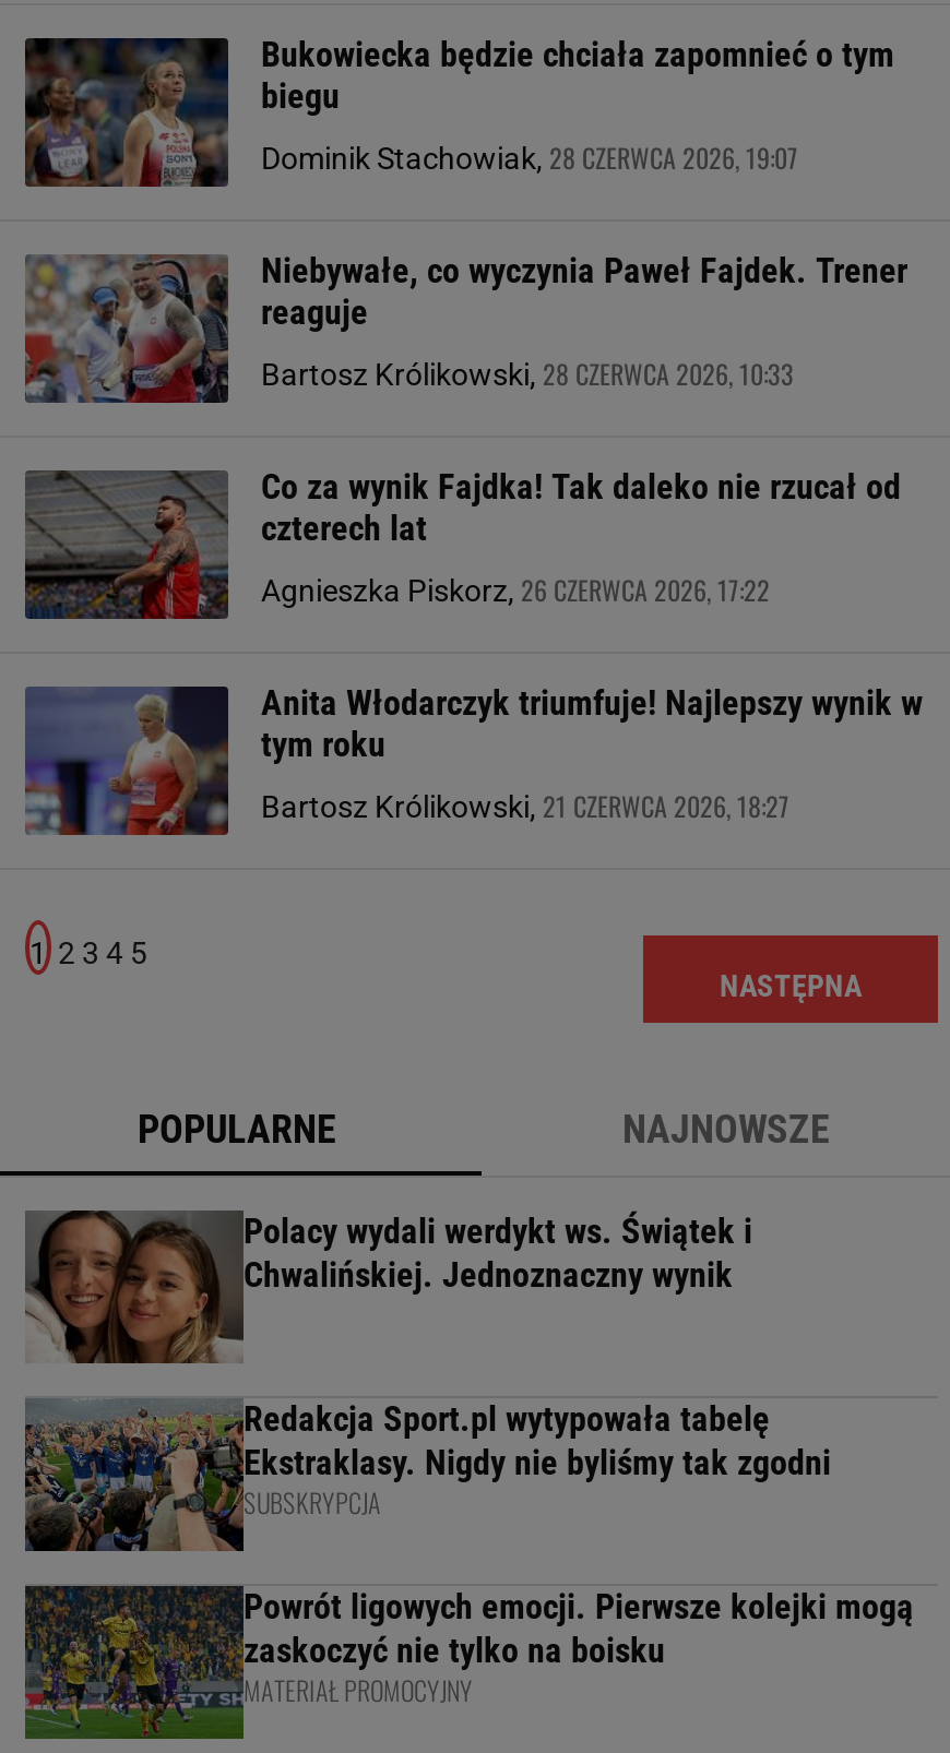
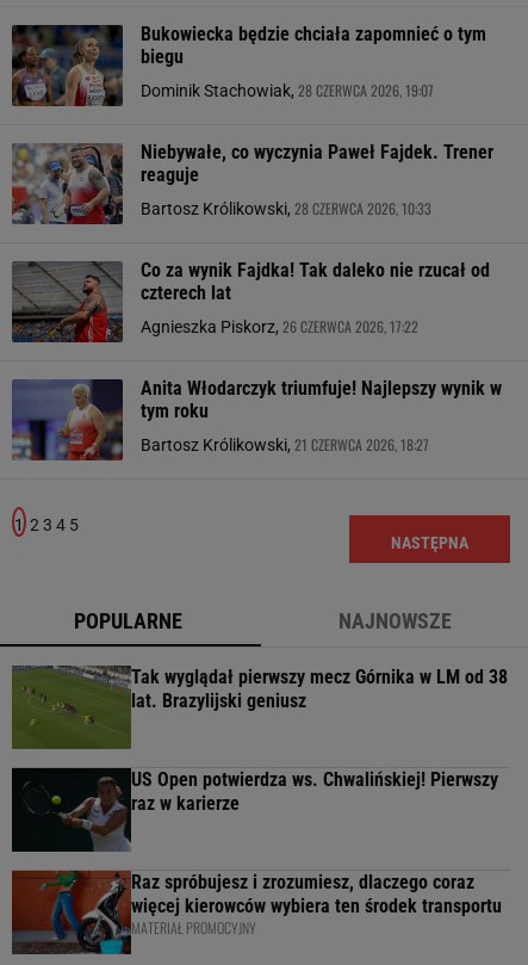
[25,1208,752,1366] [image] | Polacy wydali werdykt ws. Świątek i | Chwalińskiej. Jednoznaczny wynik -> [11,666,508,750] [image] | Tak wyglądał pierwszy mecz Górnika w LM od 38 | lat. Brazylijski geniusz
[23,1398,831,1553] [image] | Redakcja Sport.pl wytypowała tabelę | Ekstraklasy. Nigdy nie byliśmy tak zgodni | SUBSKRYPCJA -> [11,767,498,853] [image] | US Open potwierdza ws. Chwalińskiej! Pierwszy | raz w karierze
[23,1584,914,1741] [image] | Powrót ligowych emocji. Pierwsze kolejki mogą | zaskoczyć nie tylko na boisku -> [11,870,502,955] [image] | Raz spróbujesz i zrozumiesz, dlaczego coraz | więcej kierowców wybiera ten środek transportu

